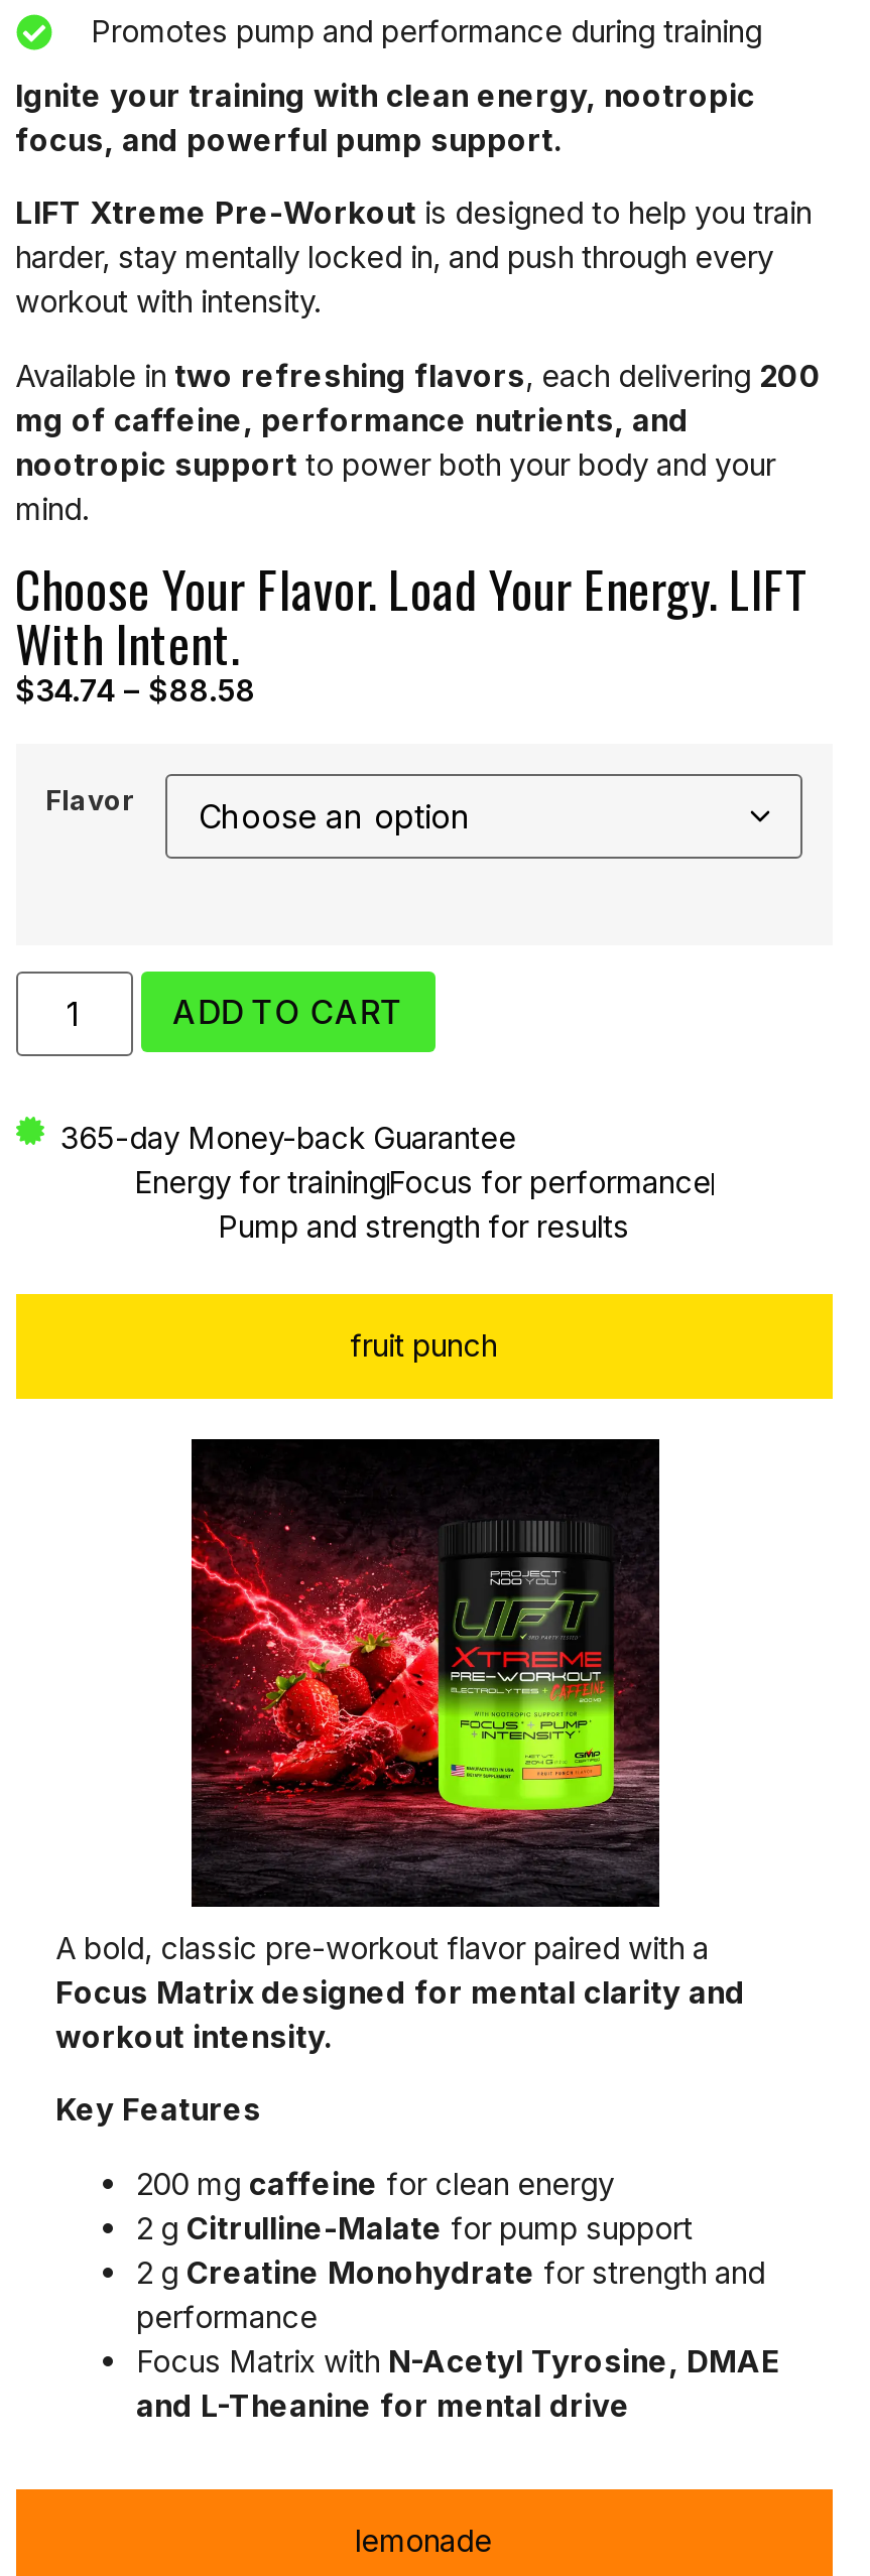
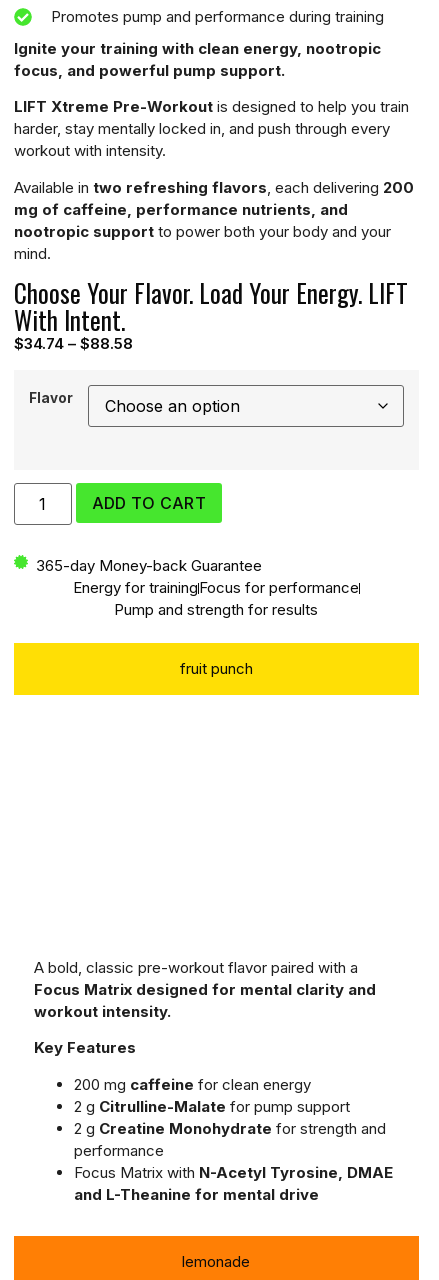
[190,1437,661,1909] [image] -> none

